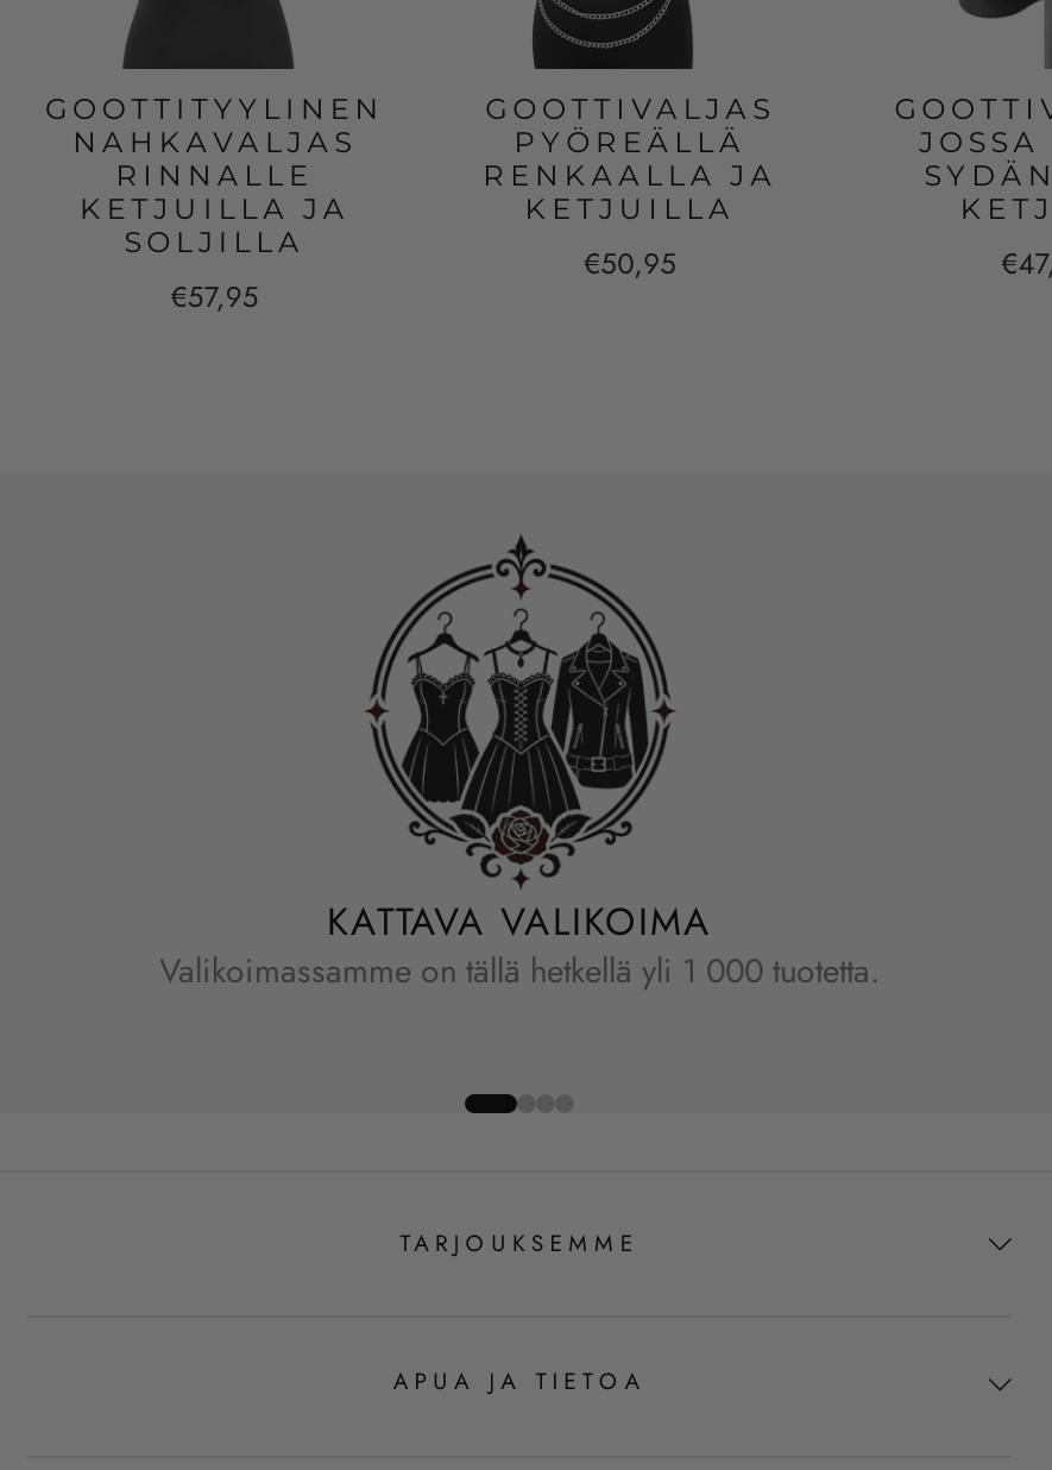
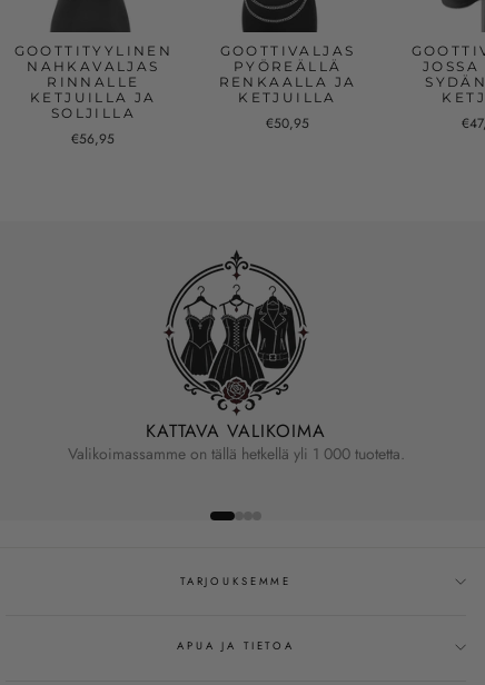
[171,276,259,319] €57,95 -> [72,129,115,149] €56,95

